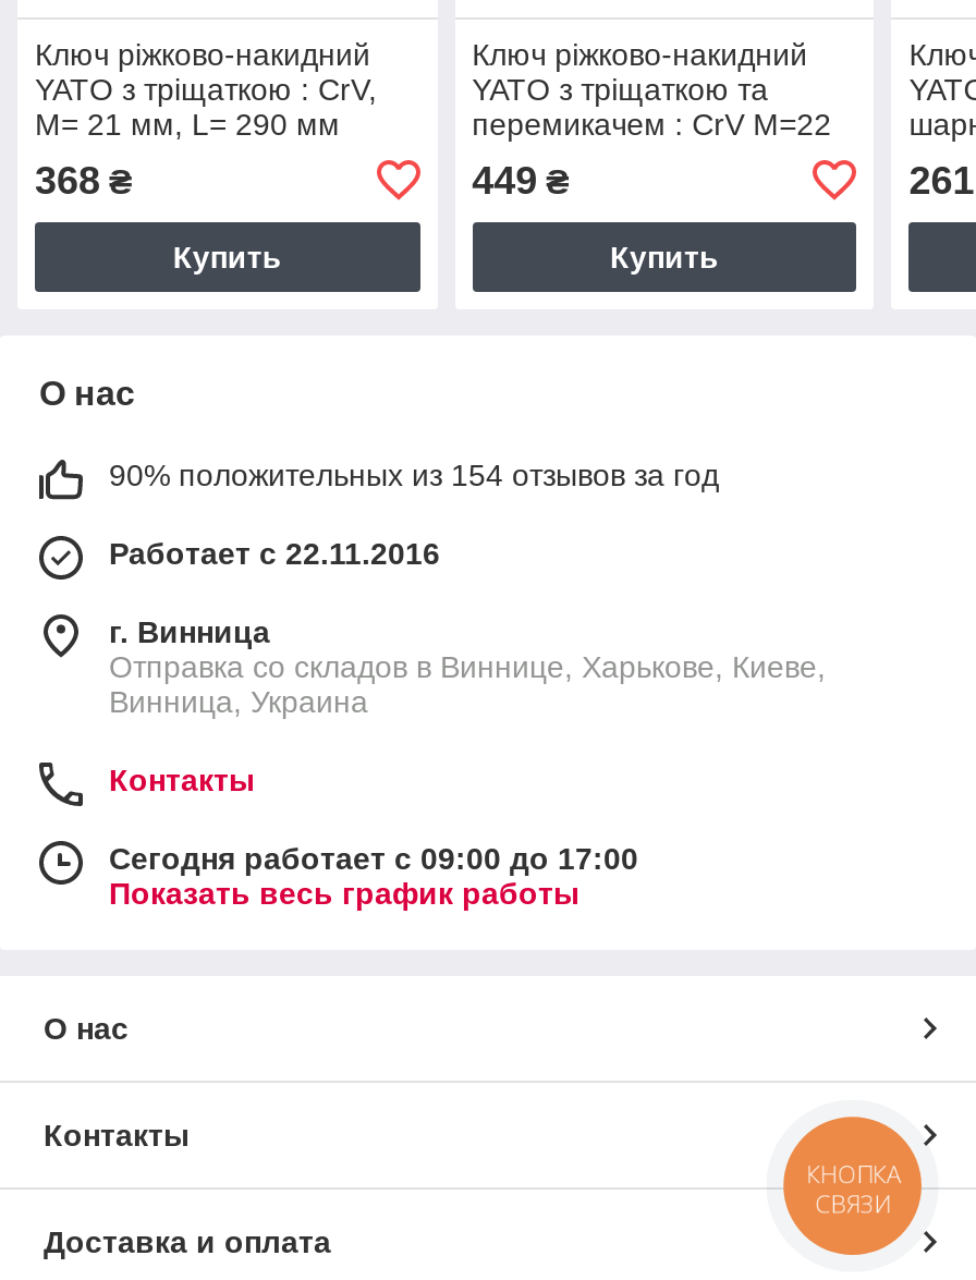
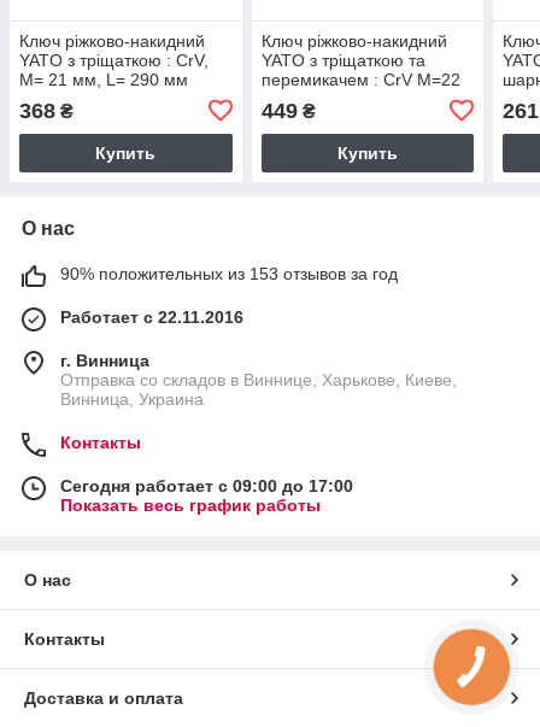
[109,457,719,492] 90% положительных из 154 отзывов за год -> [60,264,398,283] 90% положительных из 153 отзывов за год
[806,1157,900,1220] КНОПКА | СВЯЗИ -> none

